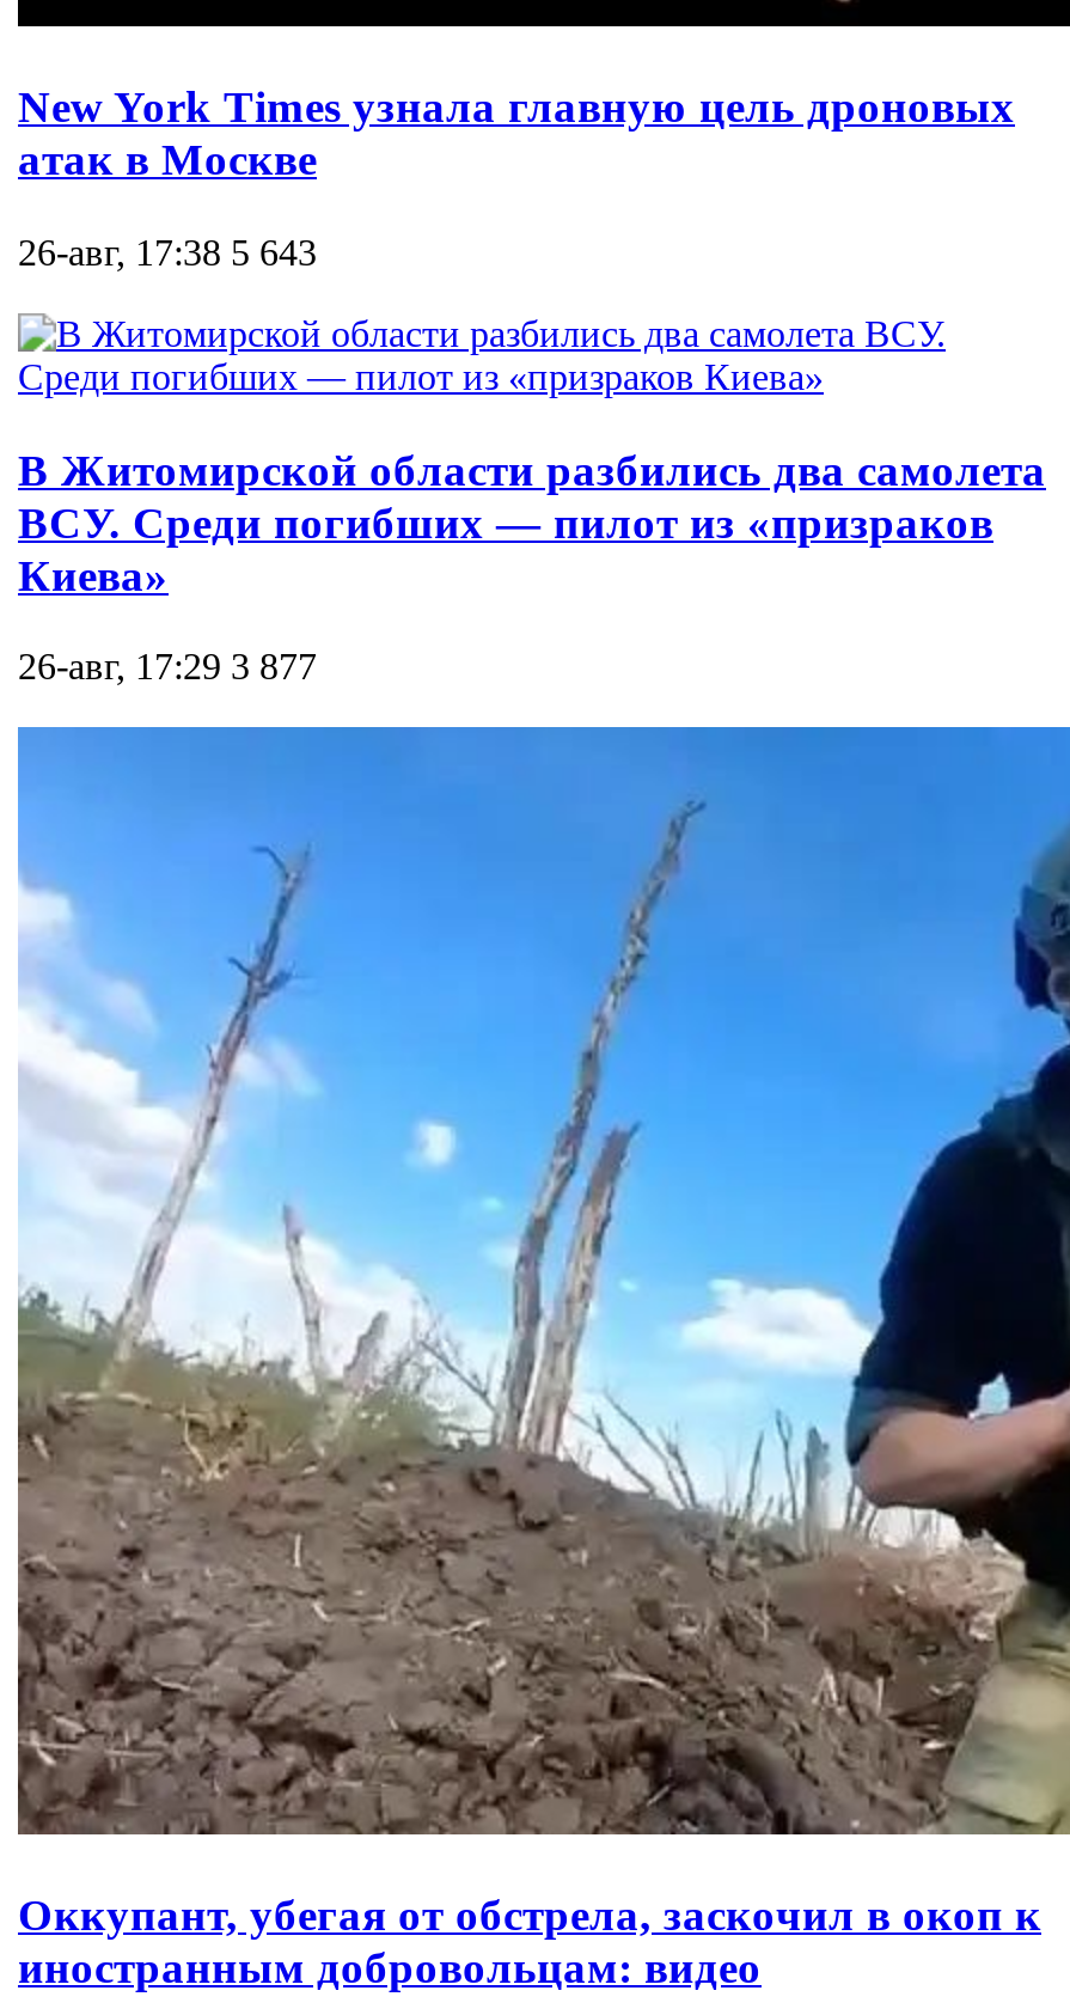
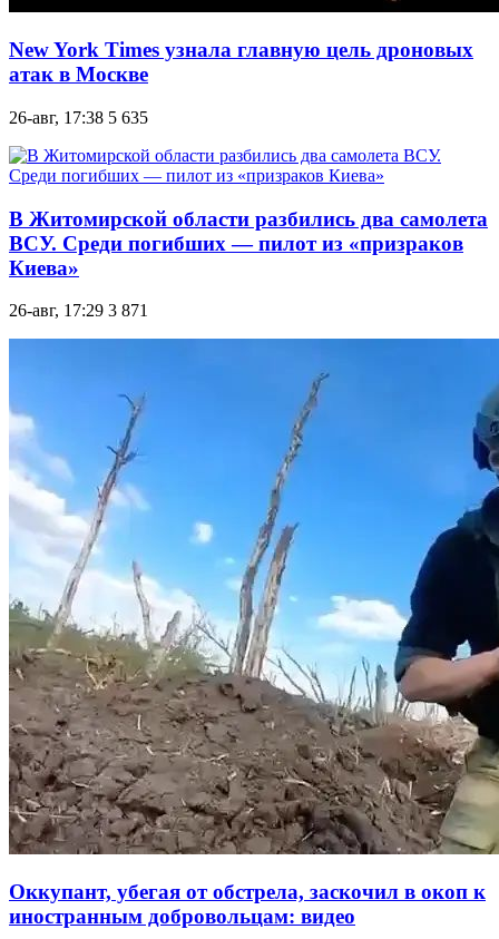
[18,232,317,272] 26-авг, 17:38 5 643 -> [9,108,148,127] 26-авг, 17:38 5 635
[18,646,317,687] 26-авг, 17:29 3 877 -> [9,301,148,320] 26-авг, 17:29 3 871

